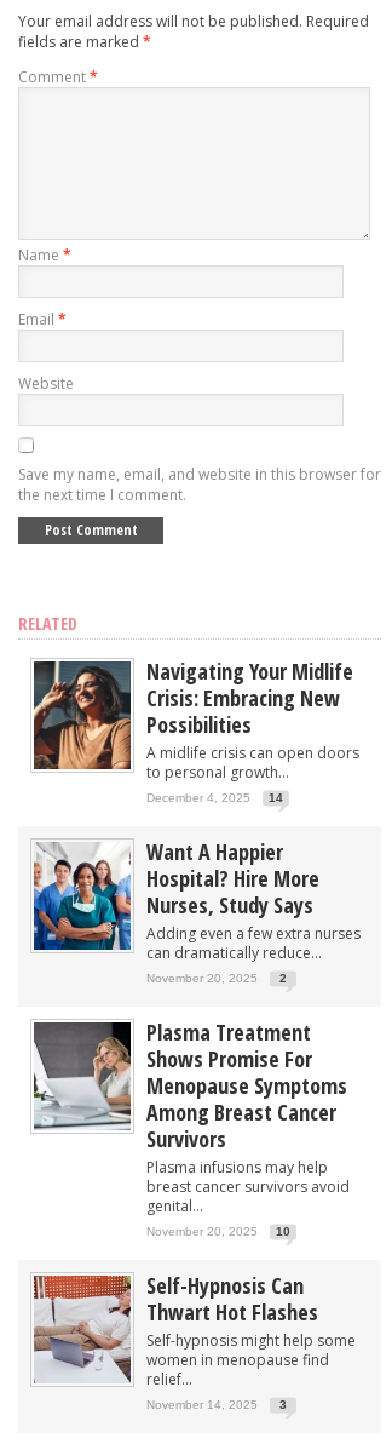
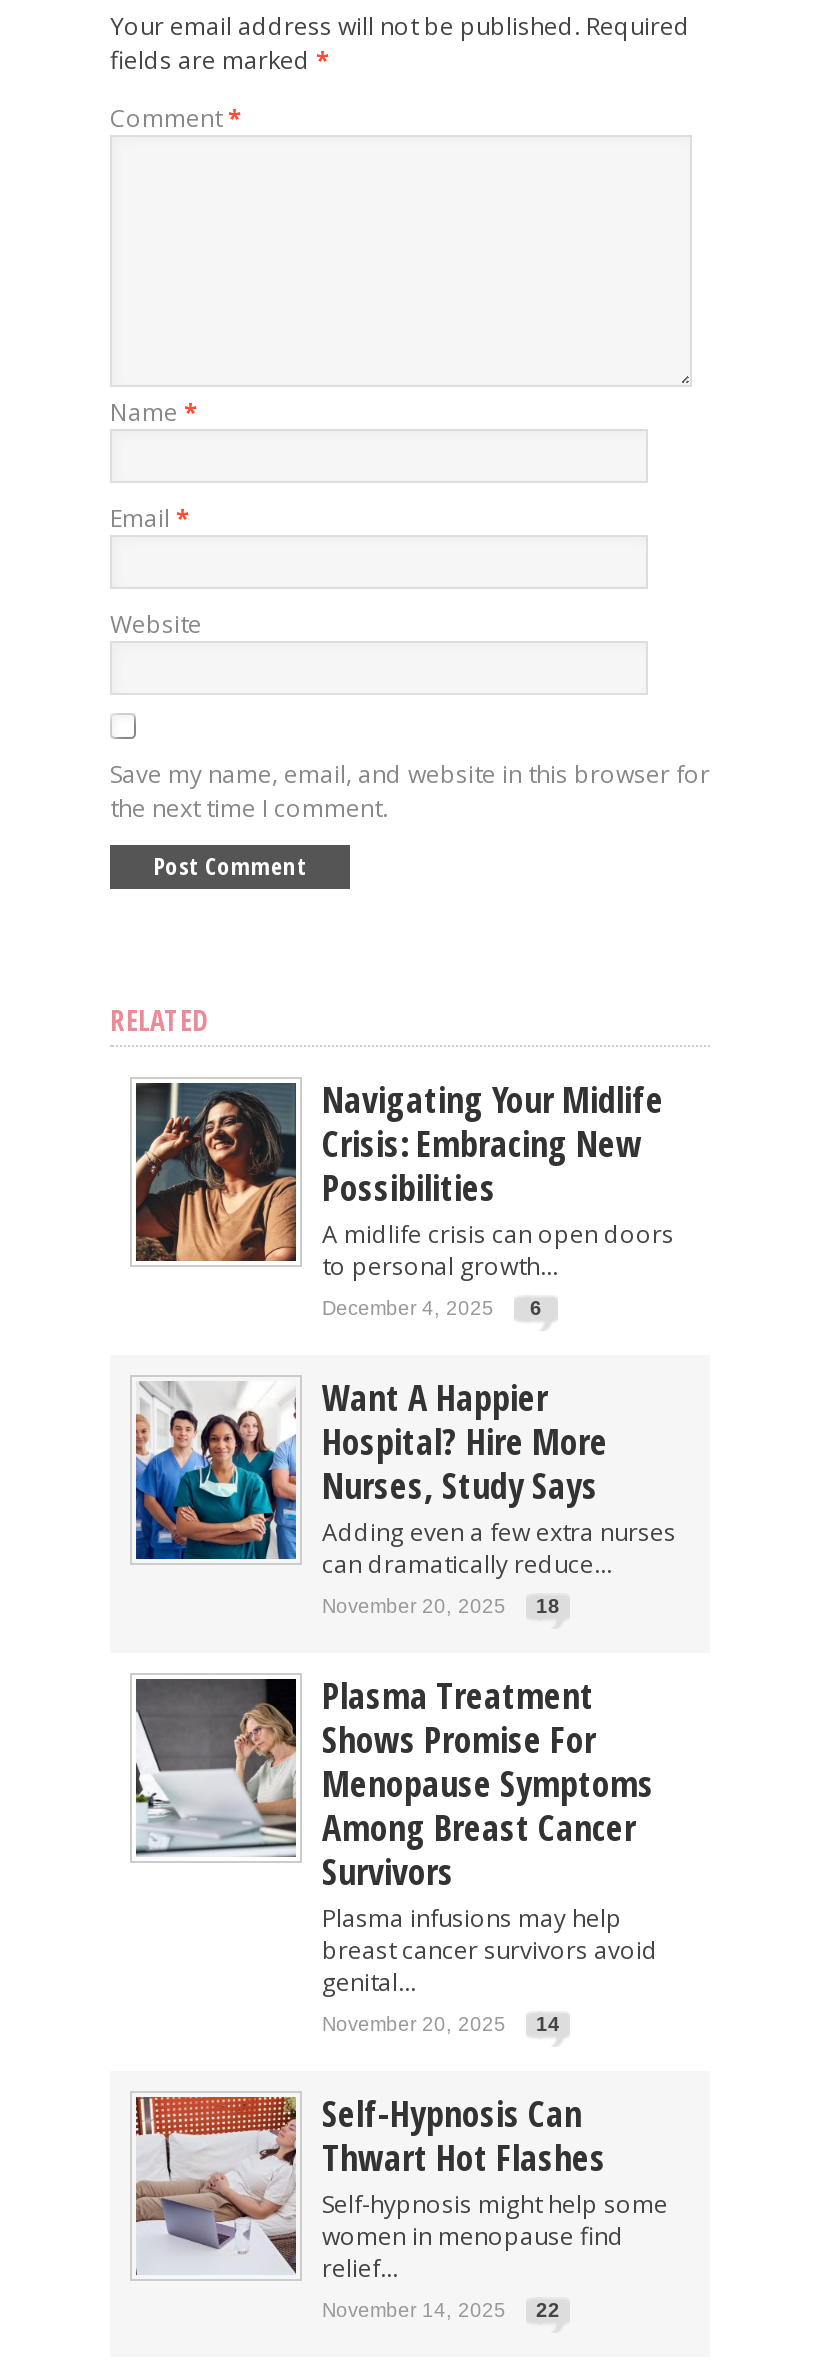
[146,791,283,804] December 4, 2025 14 -> [322,1296,542,1318] December 4, 2025 6
[146,971,287,985] November 20, 2025 2 -> [322,1594,560,1616] November 20, 2025 18
[146,1224,290,1238] November 20, 2025 10 -> [322,2012,560,2034] November 20, 2025 14
[146,1398,287,1411] November 14, 2025 3 -> [322,2298,560,2320] November 14, 2025 22

